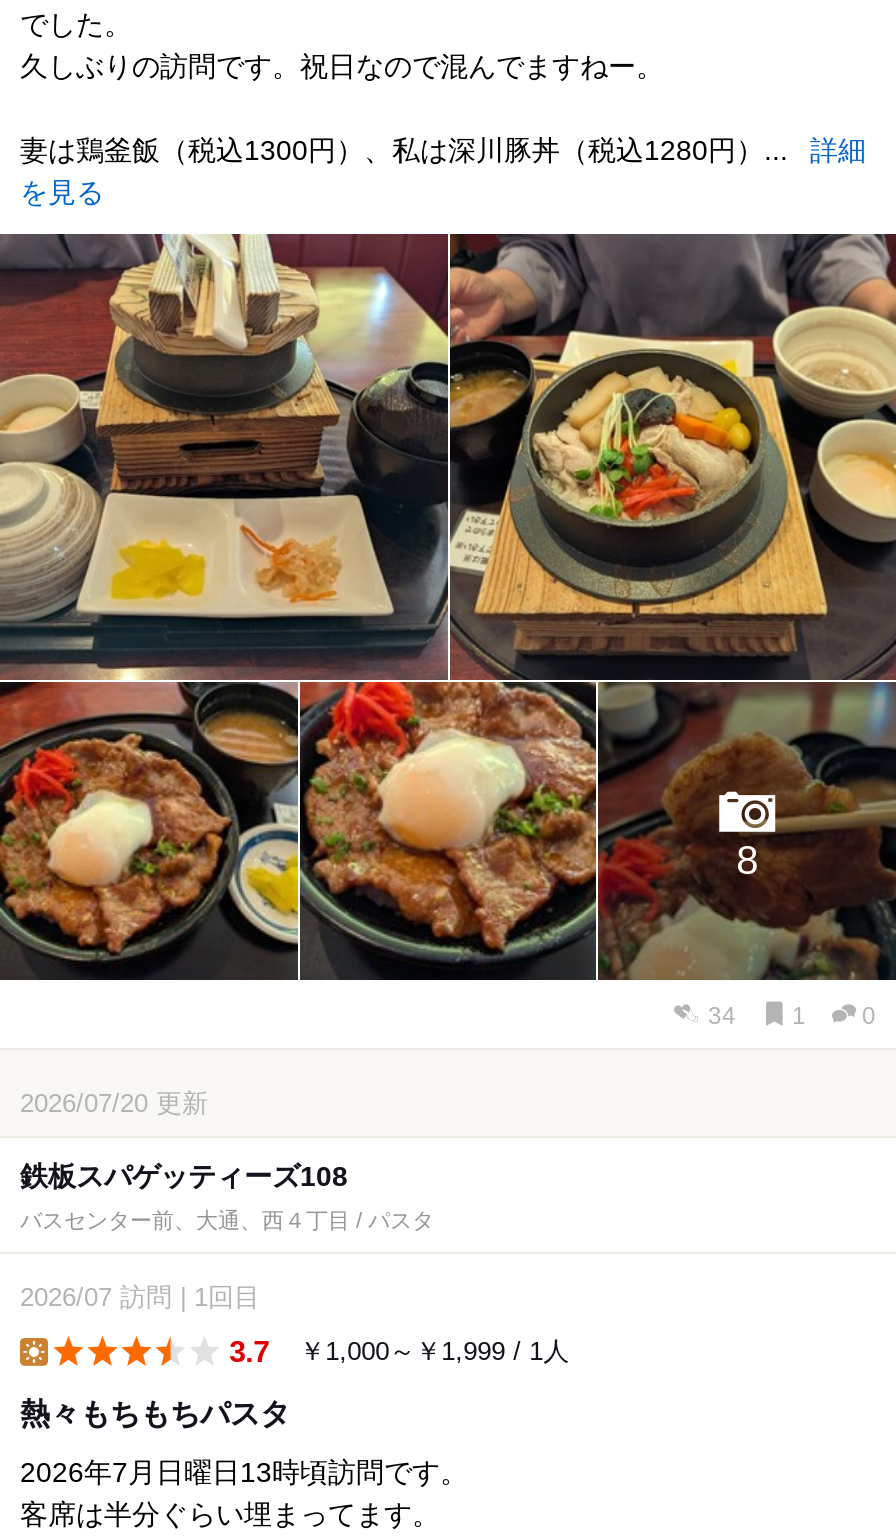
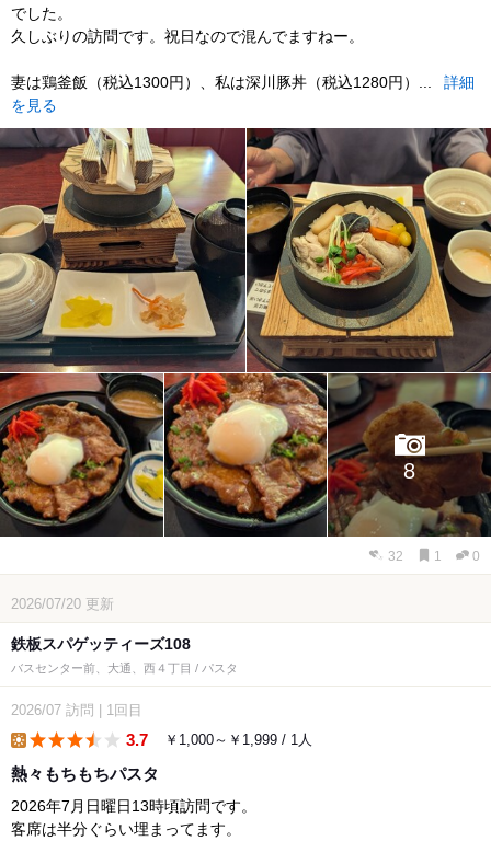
[708,1002,876,1030] 34 1 0 -> [388,549,480,564] 32 1 0

